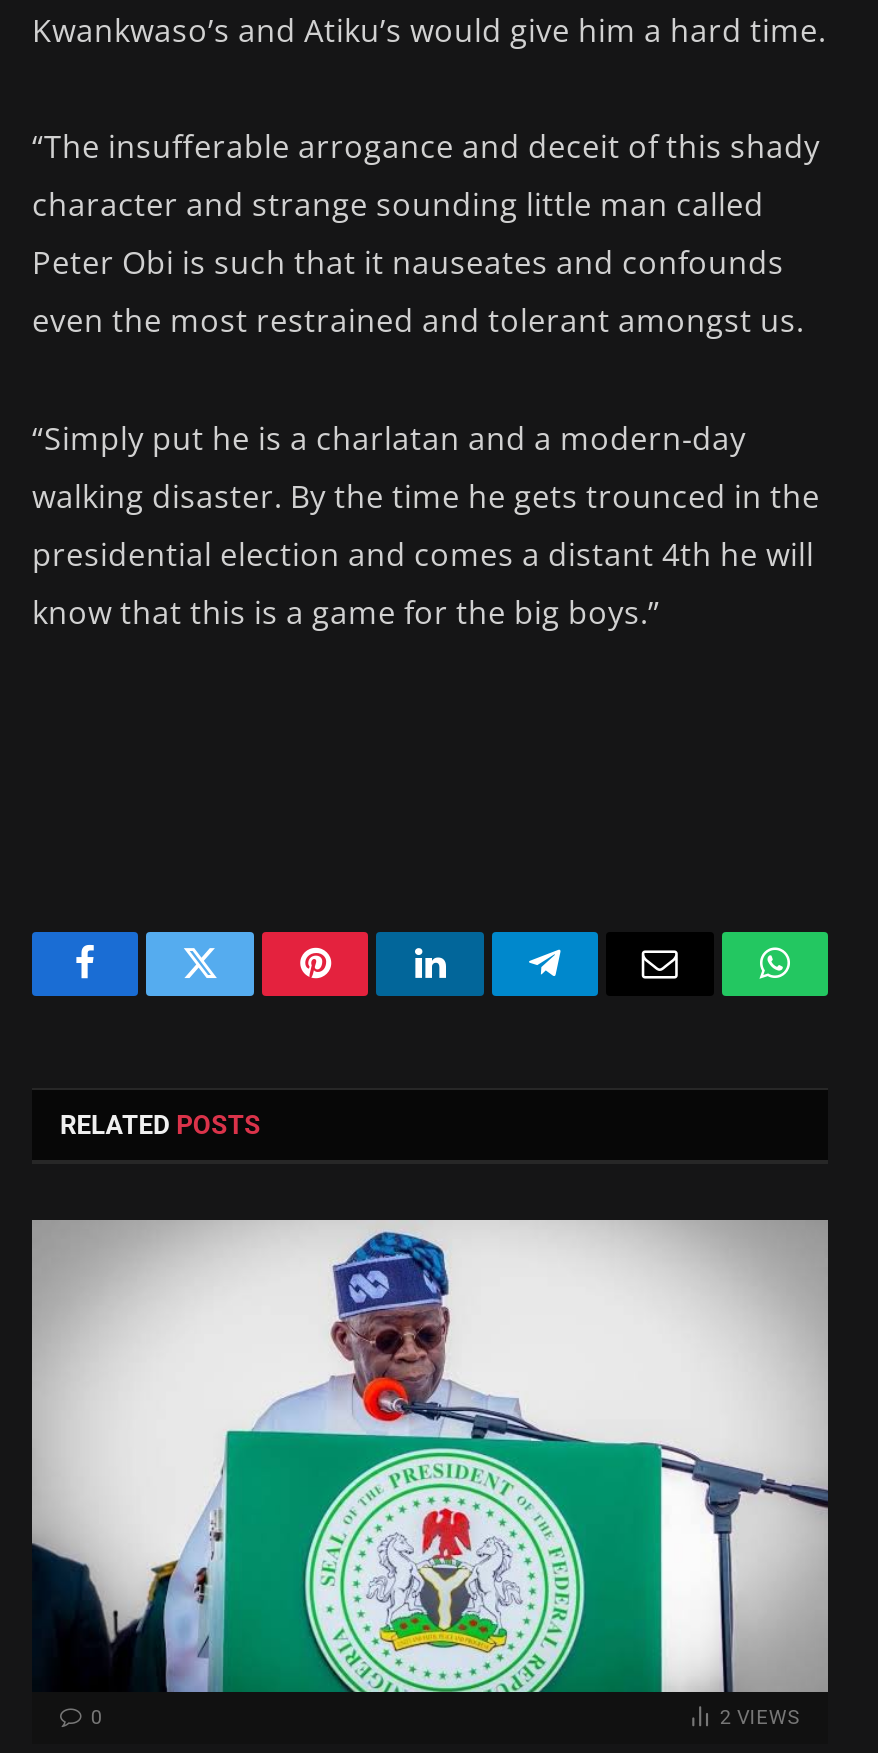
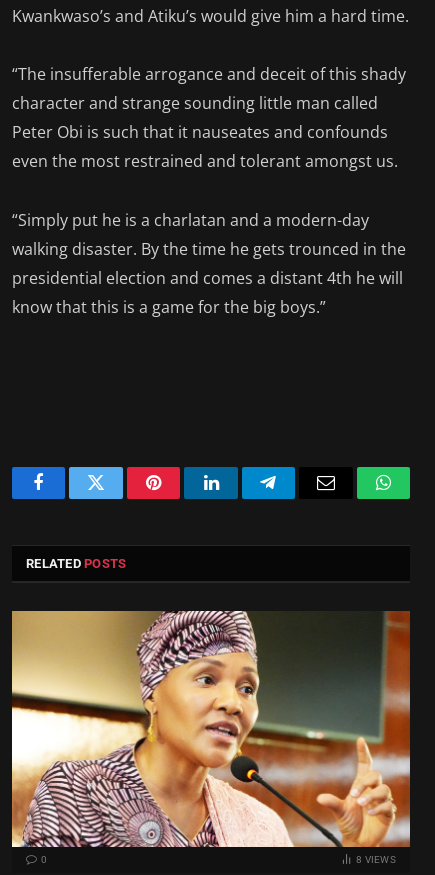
[30,1218,830,1729] [image] | 2 VIEWS -> [11,610,411,865] [image] | 8 VIEWS

